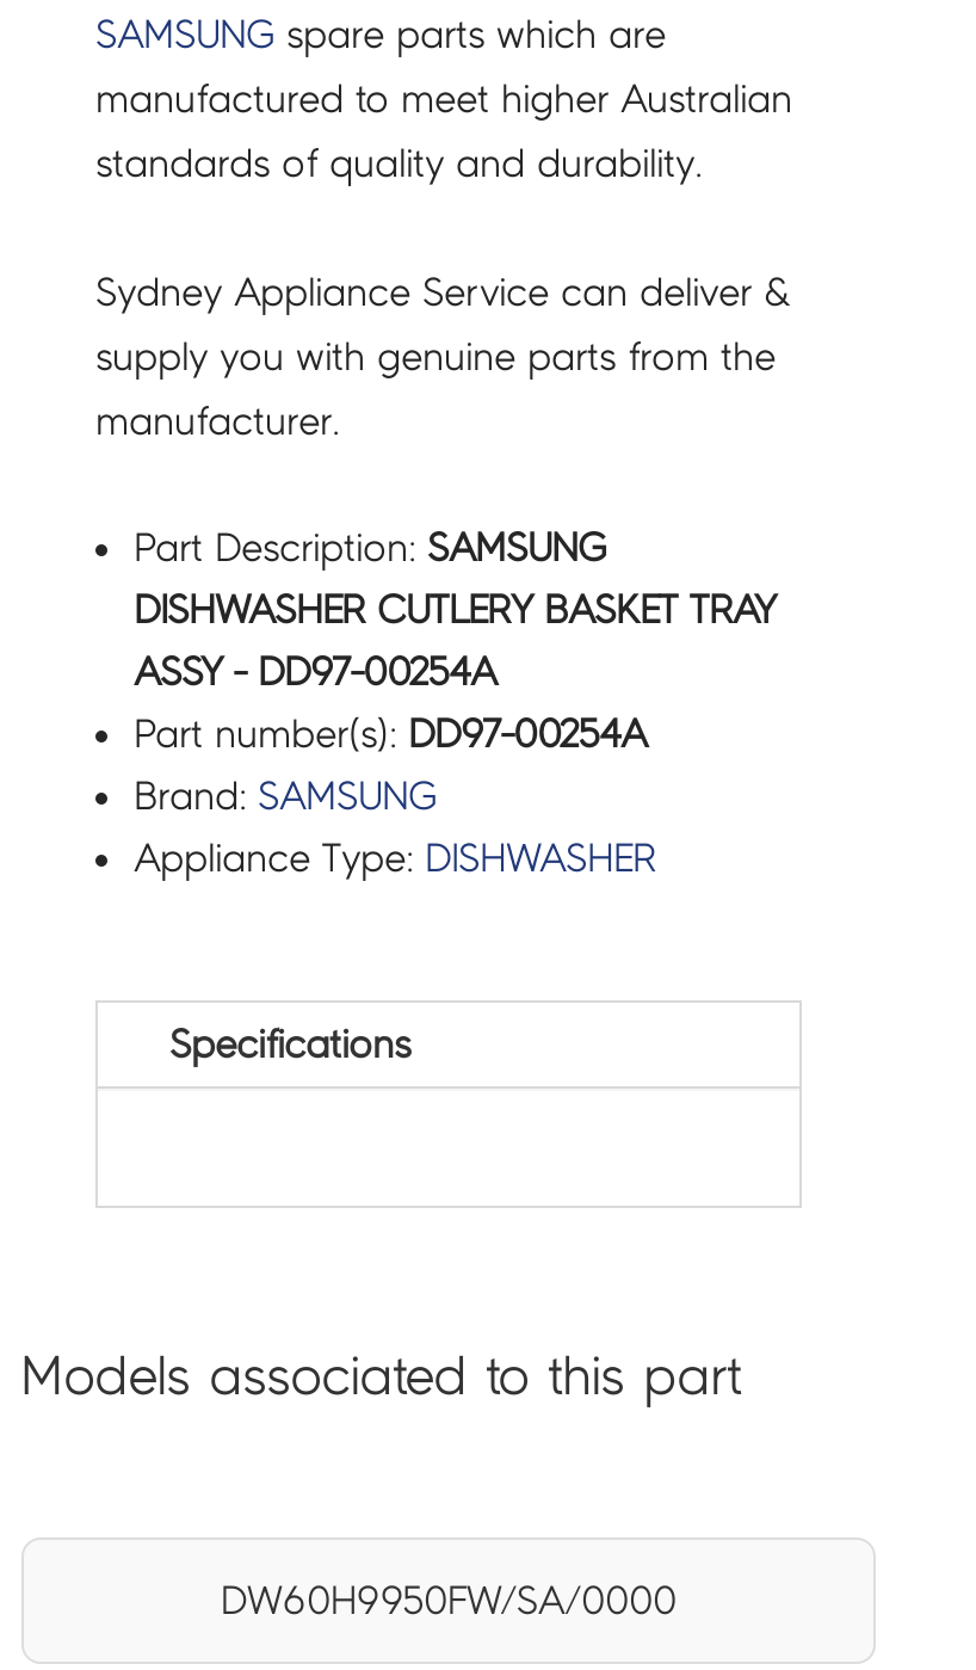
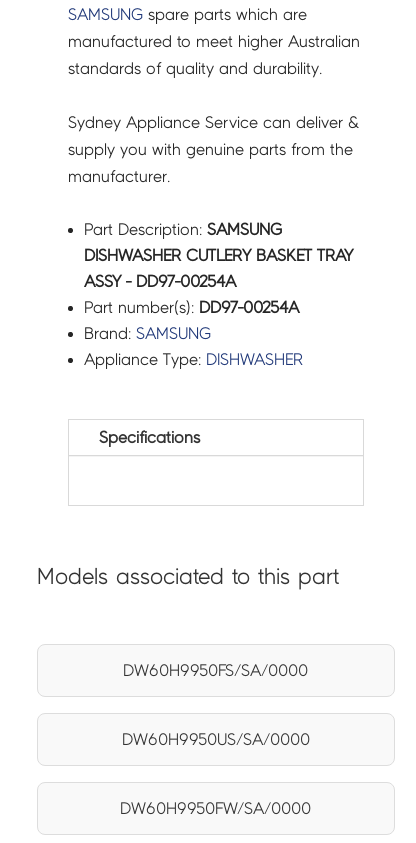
none -> [122,731,310,748] DW60H9950US/SA/0000
none -> [123,662,308,679] DW60H9950FS/SA/0000

